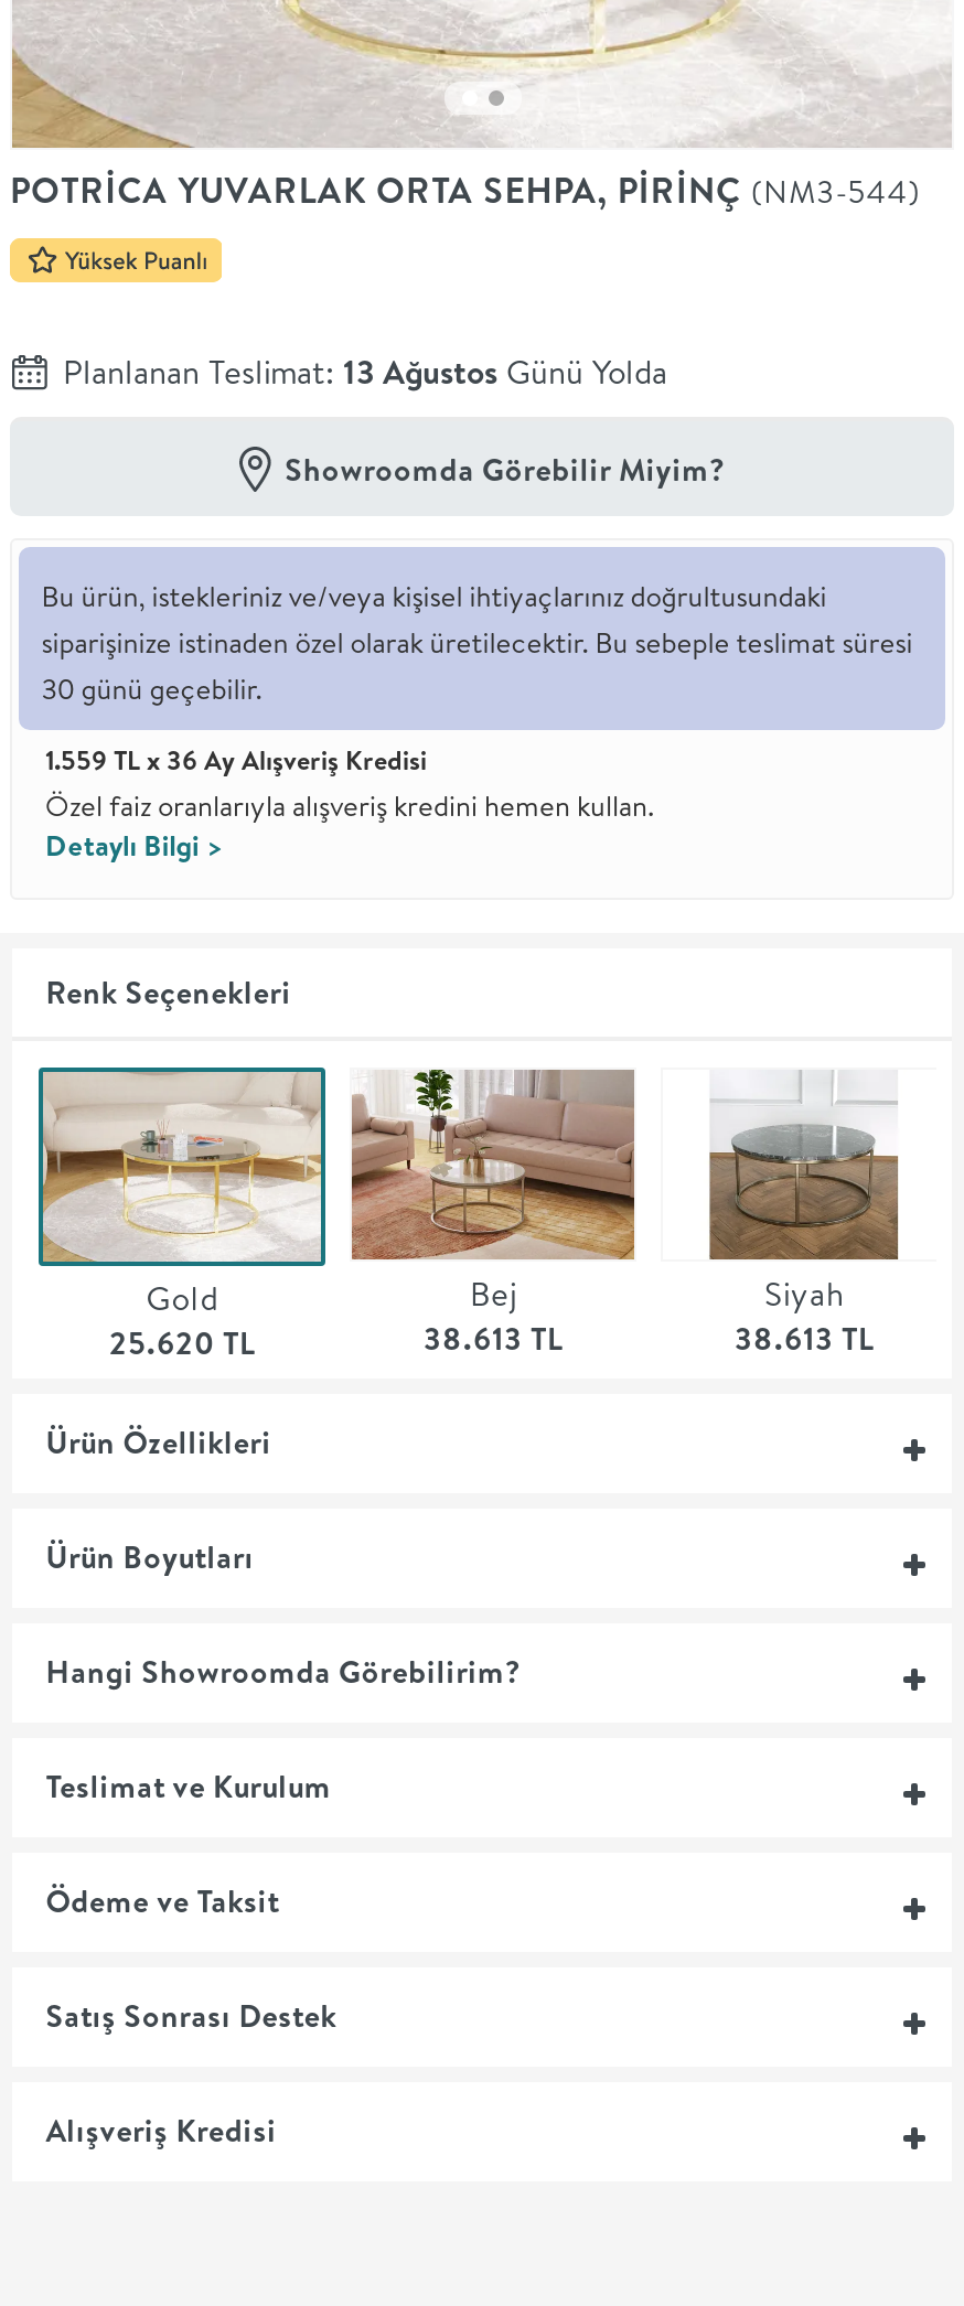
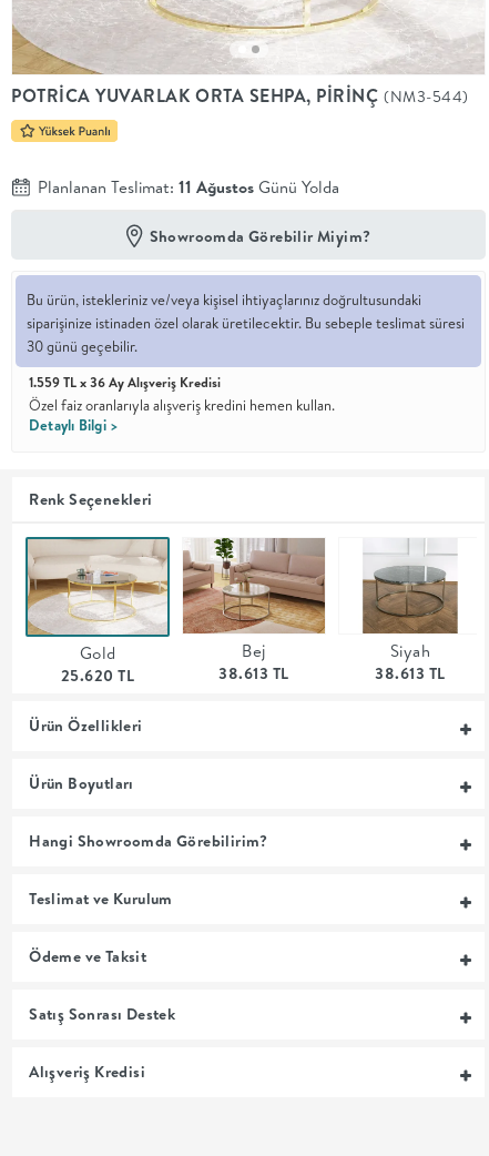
[63,348,667,395] Planlanan Teslimat: 13 Ağustos Günü Yolda -> [38,175,339,199] Planlanan Teslimat: 11 Ağustos Günü Yolda

